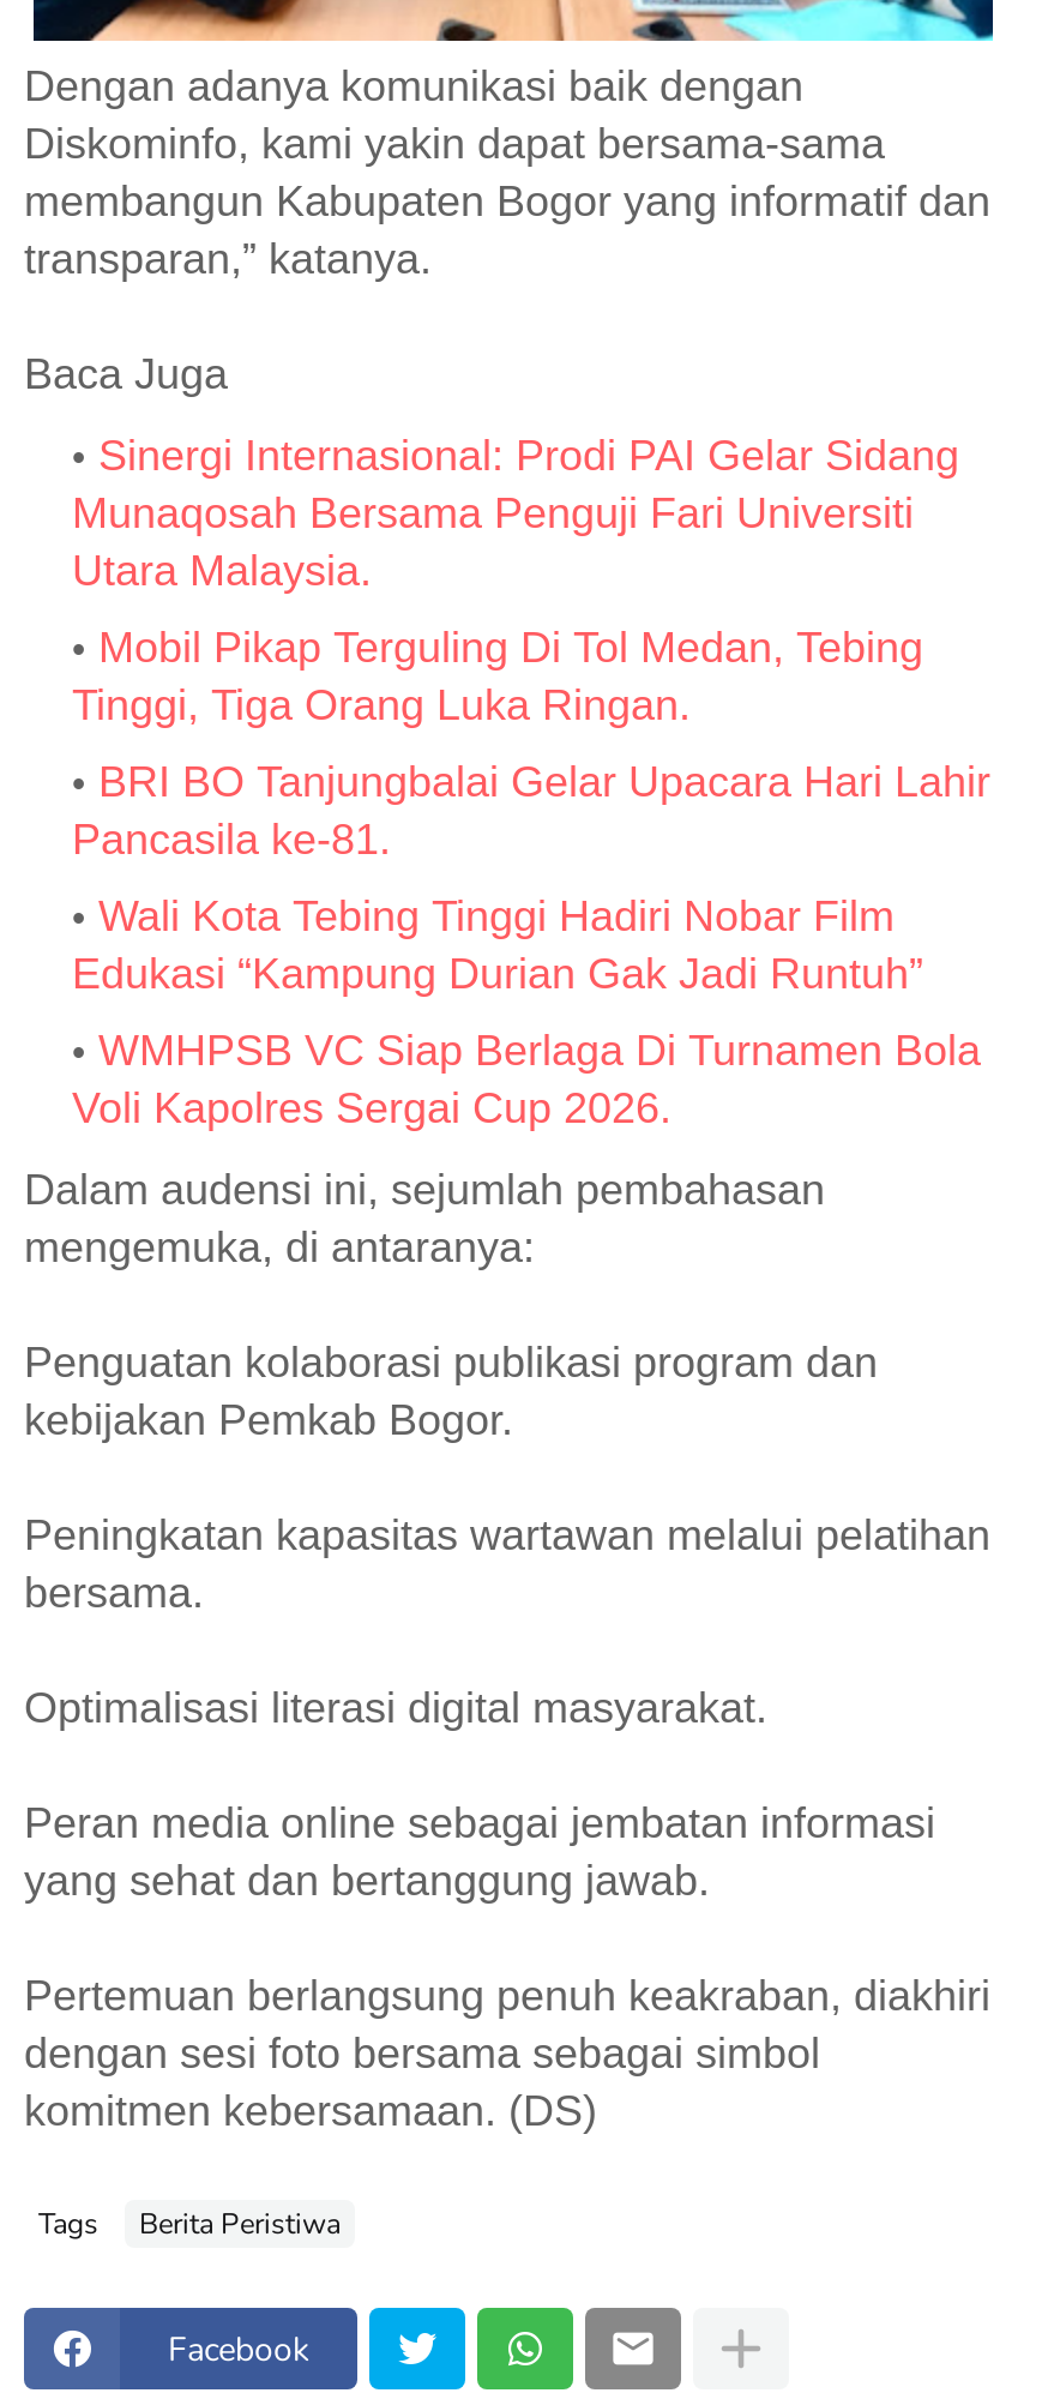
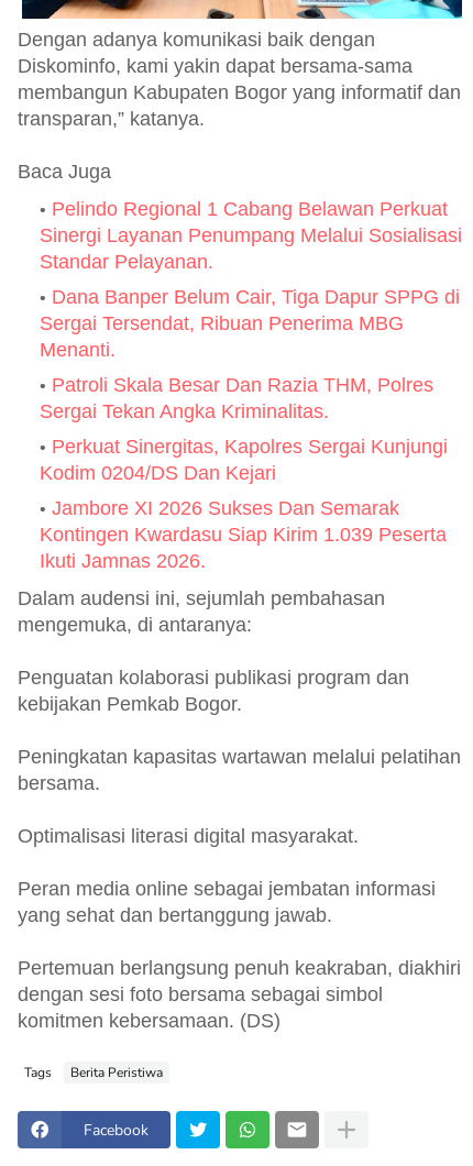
[72,432,959,595] Sinergi Internasional: Prodi PAI Gelar Sidang | Munaqosah Bersama Penguji Fari Universiti | Utara Malaysia. -> [40,198,462,273] Pelindo Regional 1 Cabang Belawan Perkuat | Sinergi Layanan Penumpang Melalui Sosialisasi | Standar Pelayanan.
[72,624,923,729] Mobil Pikap Terguling Di Tol Medan, Tebing | Tinggi, Tiga Orang Luka Ringan. -> [40,286,460,361] Dana Banper Belum Cair, Tiga Dapur SPPG di | Sergai Tersendat, Ribuan Penerima MBG | Menanti.
[72,758,990,864] BRI BO Tanjungbalai Gelar Upacara Hari Lahir | Pancasila ke-81. -> [40,374,433,422] Patroli Skala Besar Dan Razia THM, Polres | Sergai Tekan Angka Kriminalitas.
[72,892,923,998] Wali Kota Tebing Tinggi Hadiri Nobar Film | Edukasi “Kampung Durian Gak Jadi Runtuh” -> [40,436,448,484] Perkuat Sinergitas, Kapolres Sergai Kunjungi | Kodim 0204/DS Dan Kejari
[72,1027,981,1132] WMHPSB VC Siap Berlaga Di Turnamen Bola | Voli Kapolres Sergai Cup 2026. -> [40,497,447,572] Jambore XI 2026 Sukses Dan Semarak | Kontingen Kwardasu Siap Kirim 1.039 Peserta | Ikuti Jamnas 2026.

